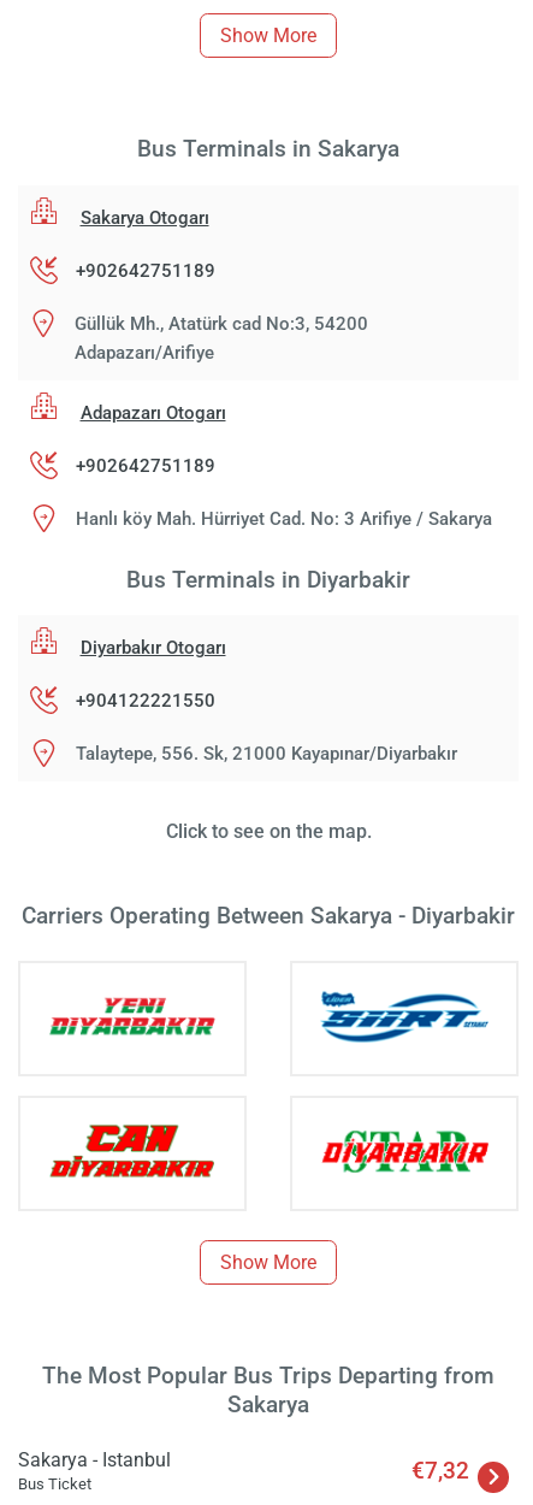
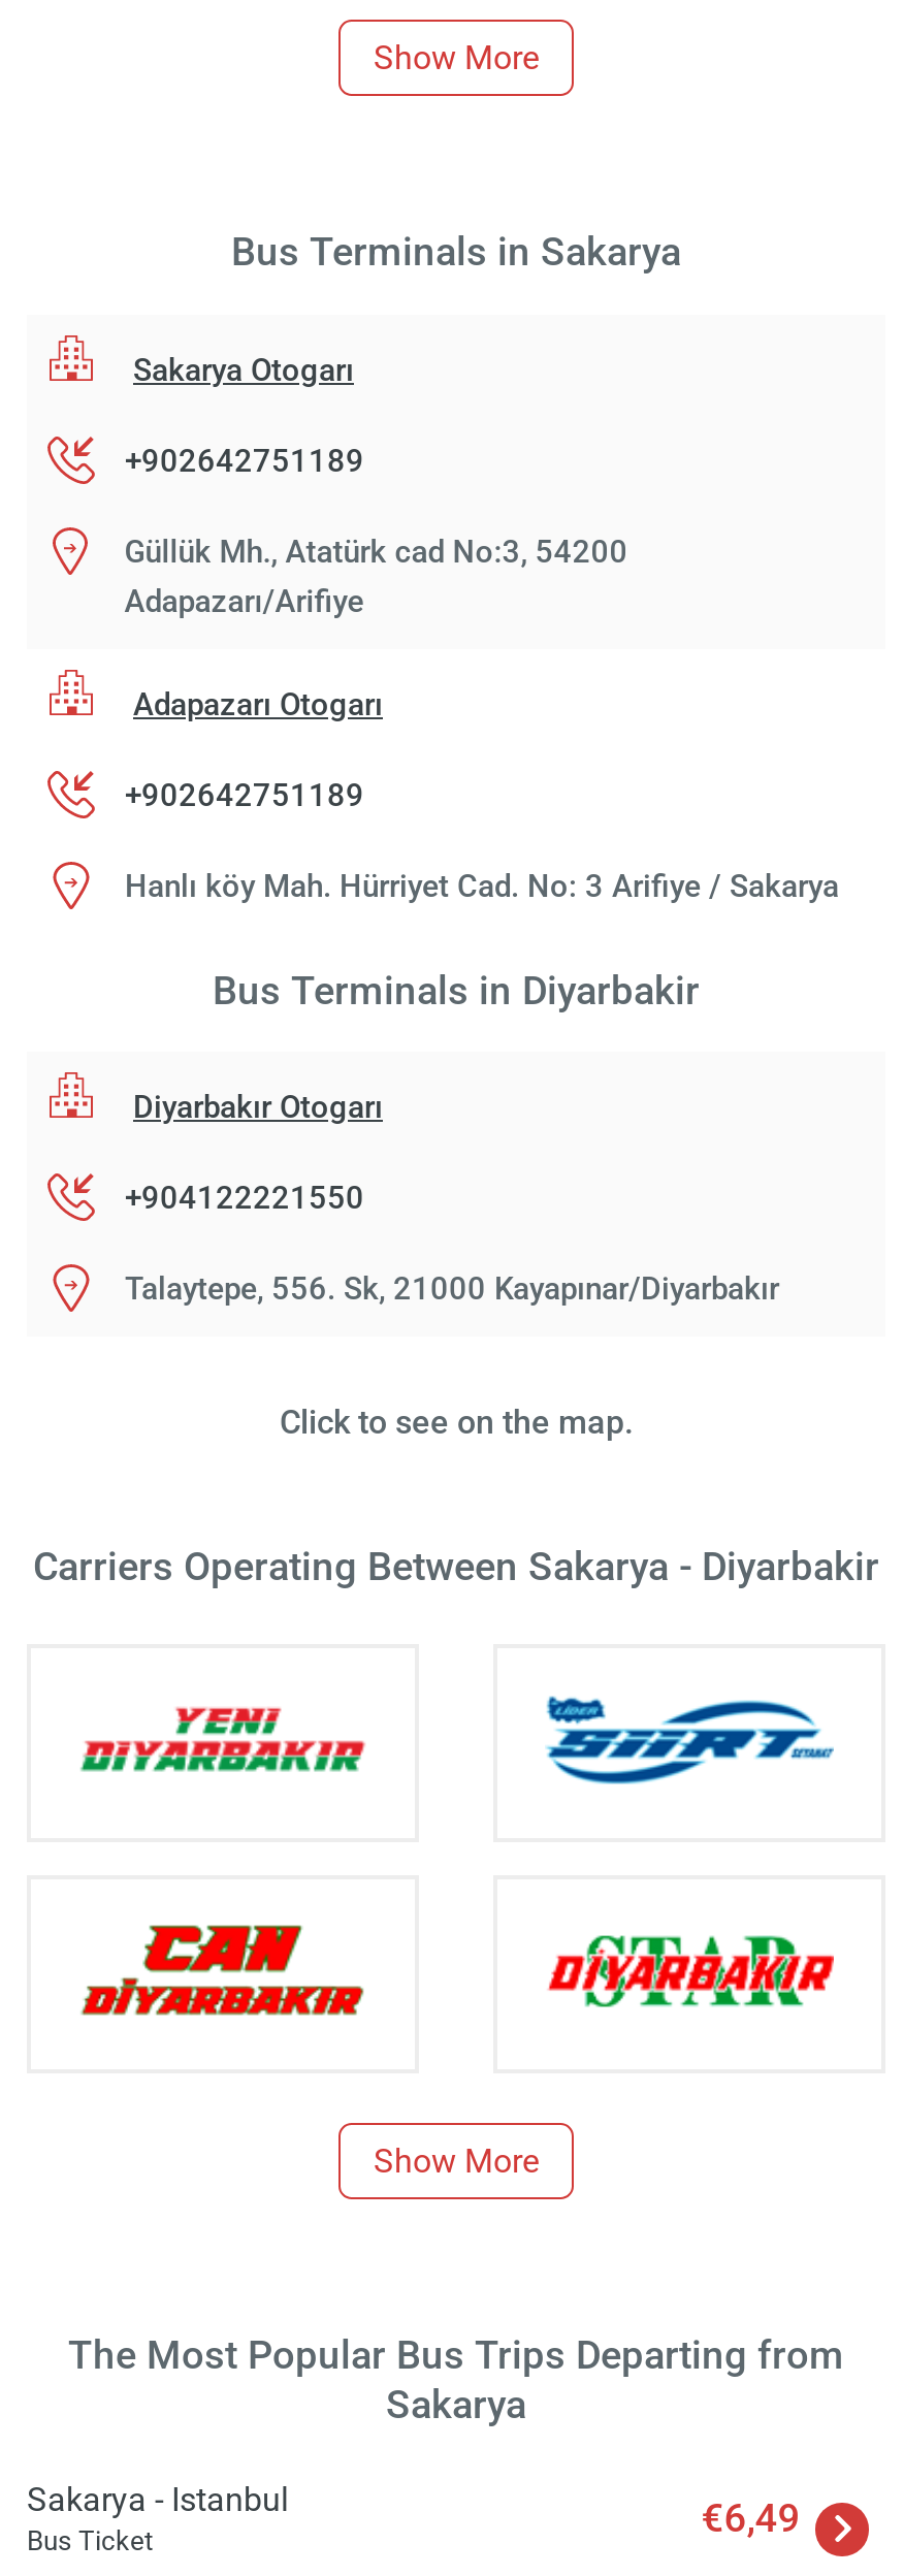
[411,1457,469,1485] €7,32 -> [701,2495,800,2543] €6,49

